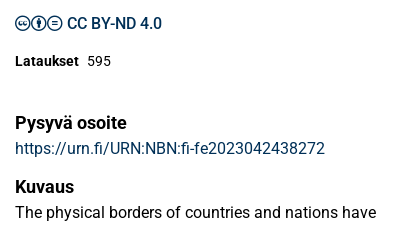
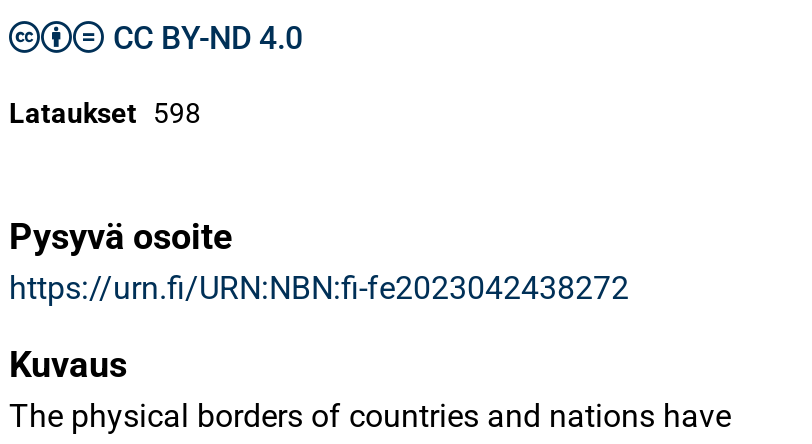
[15,53,111,69] Lataukset 595 -> [9,98,201,130] Lataukset 598

